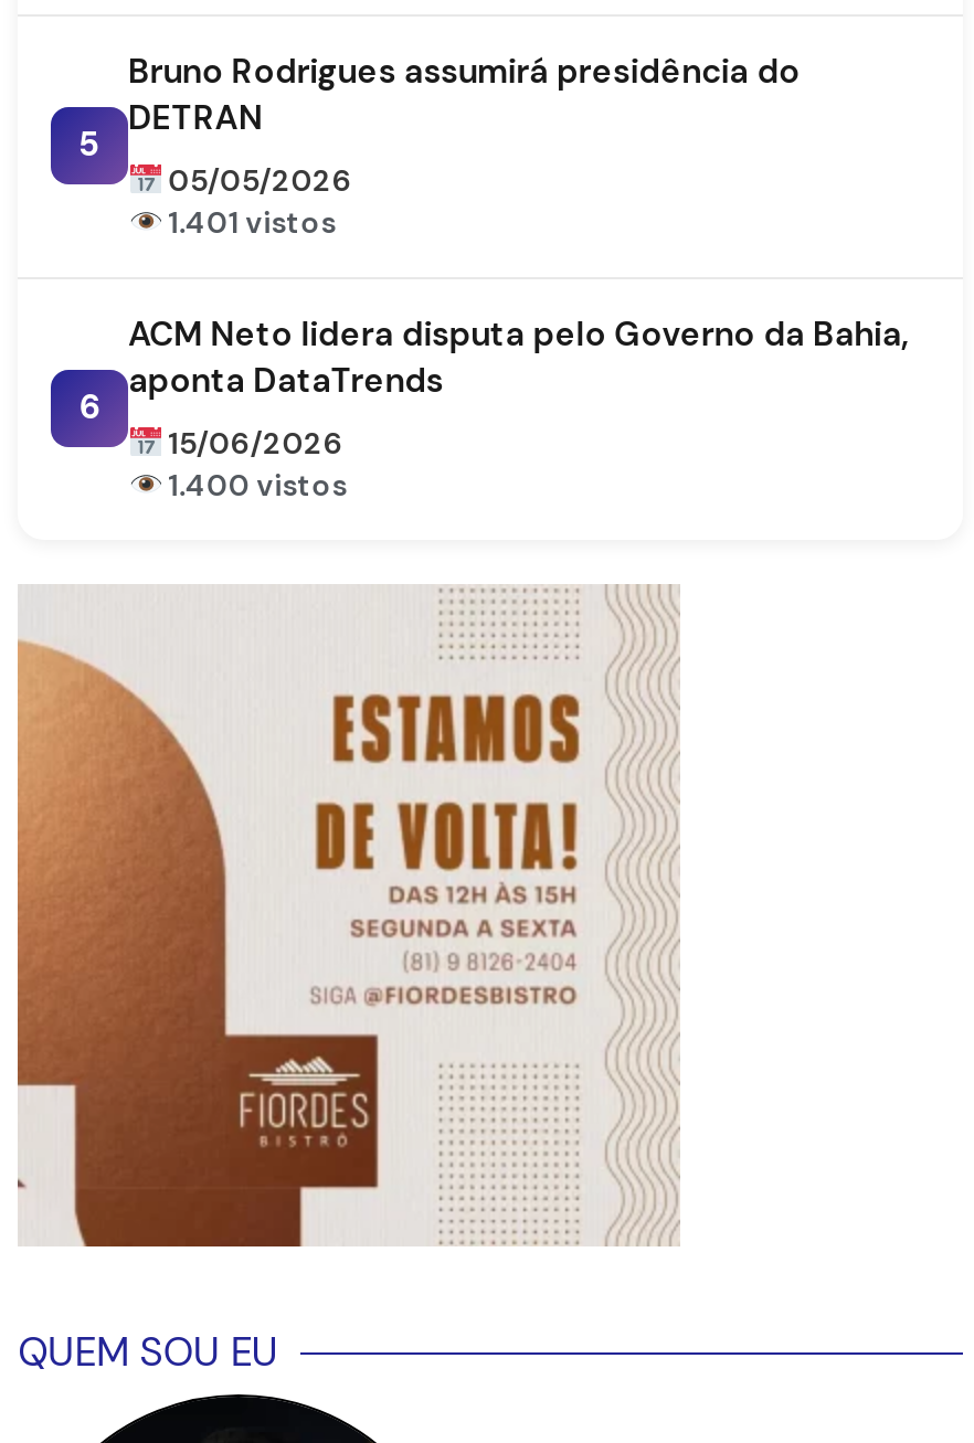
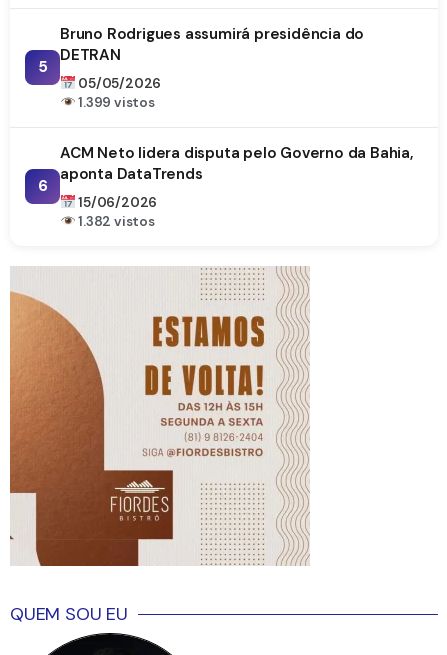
[162,204,335,241] 1.401 vistos -> [75,94,155,111] 1.399 vistos
[162,467,347,504] 1.400 vistos -> [75,213,155,230] 1.382 vistos

